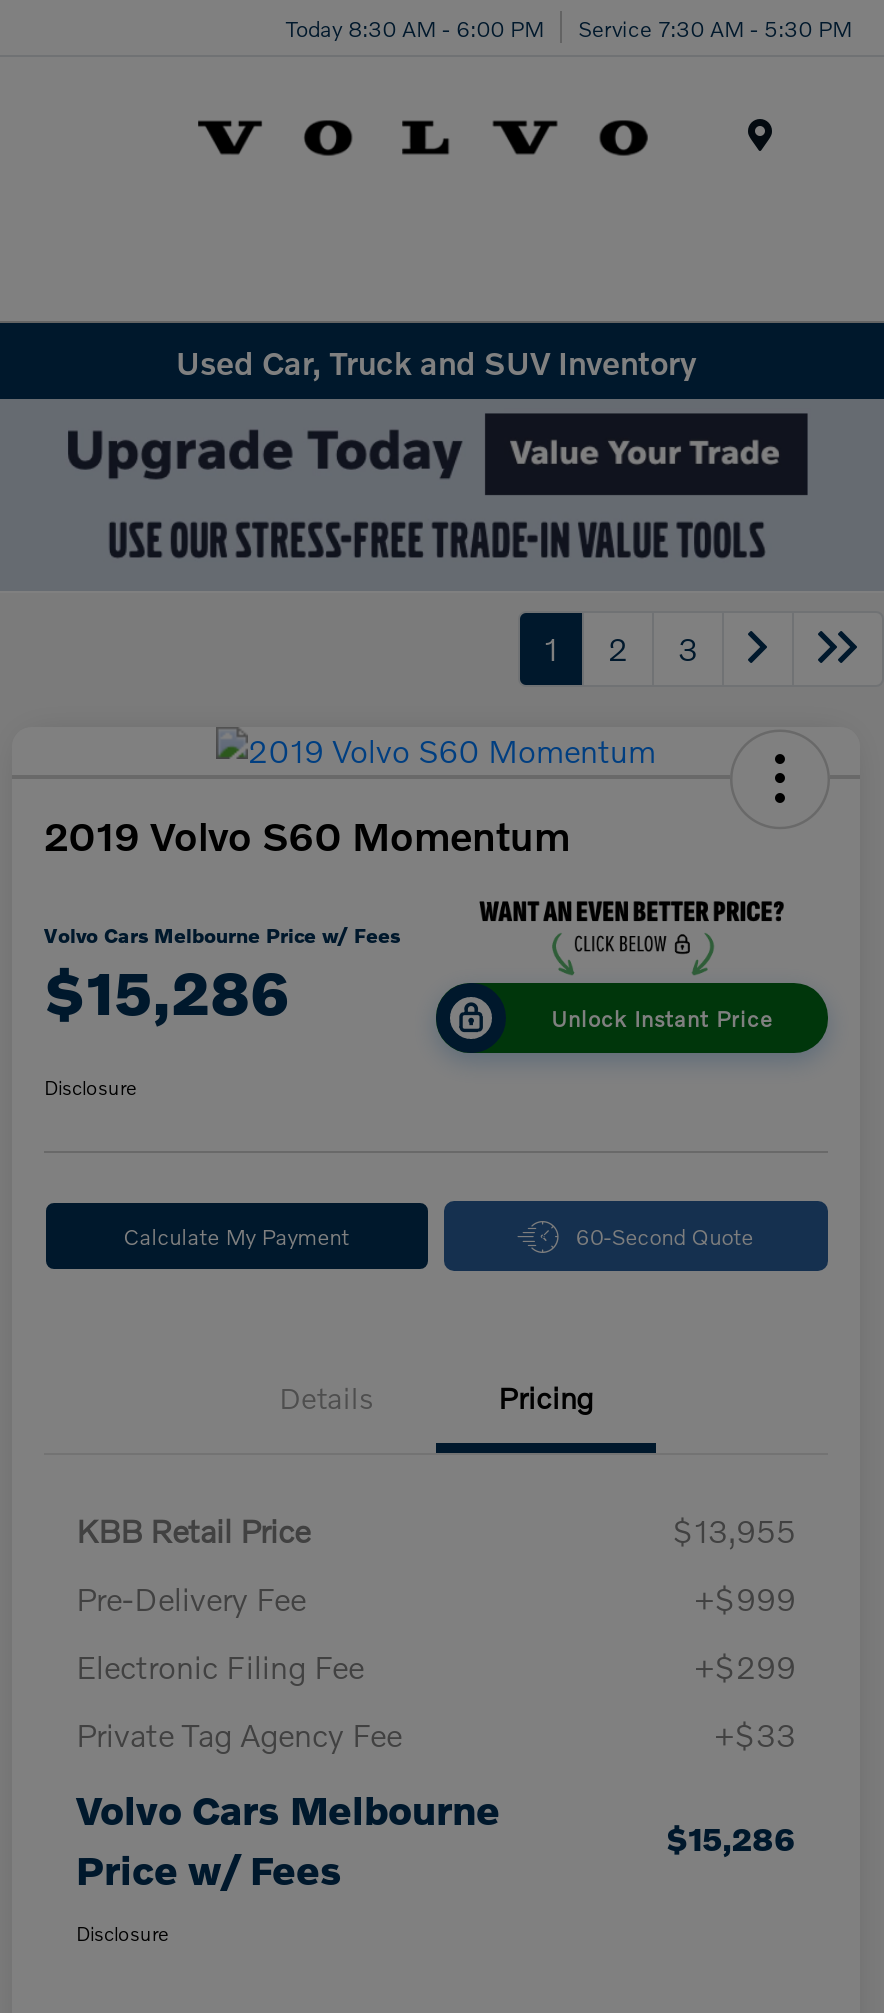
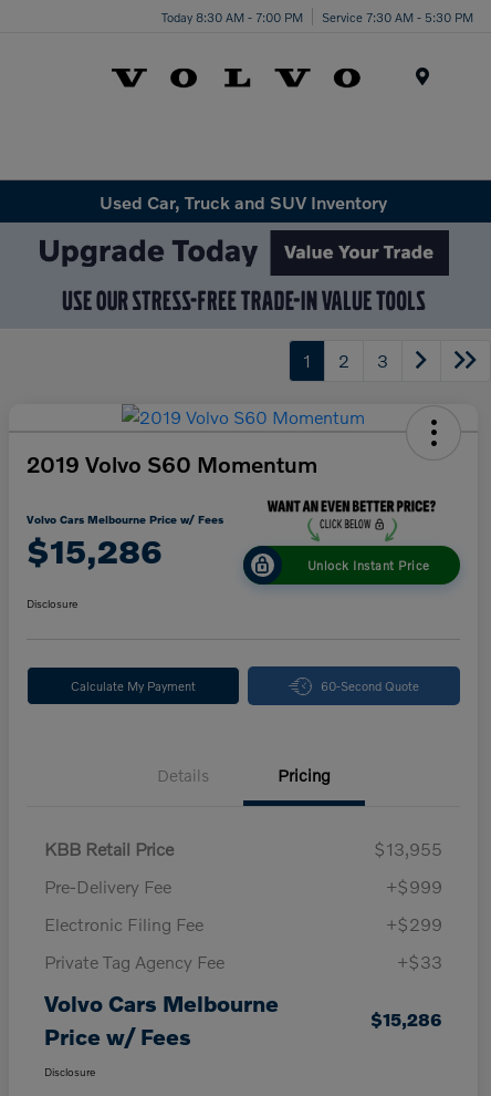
[286,12,852,40] Today 8:30 AM - 6:00 PM Service 7:30 AM - 5:30 PM -> [161,8,473,24] Today 8:30 AM - 7:00 PM Service 7:30 AM - 5:30 PM

